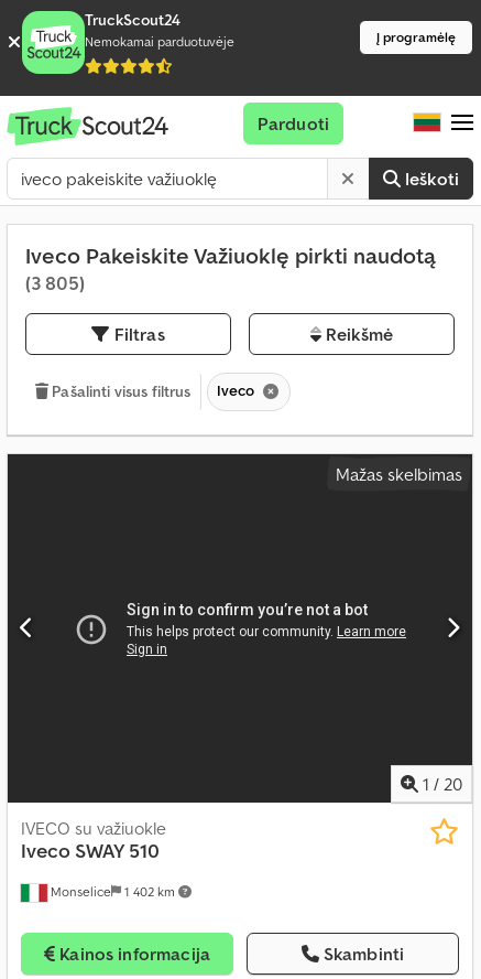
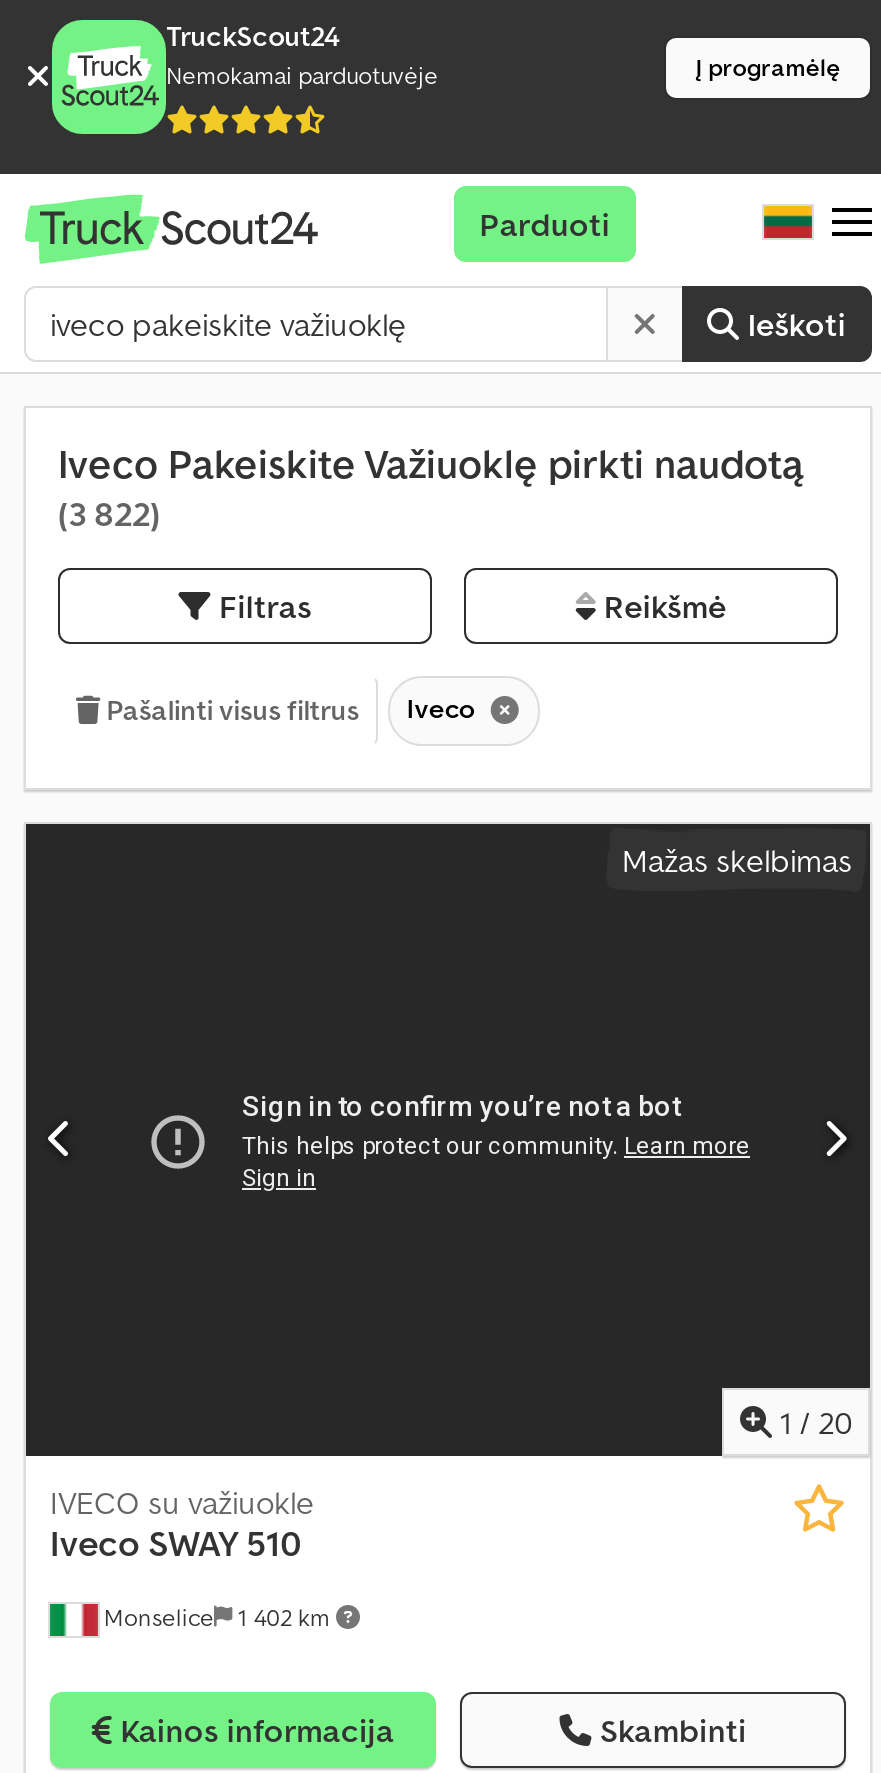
[25,271,85,295] (3 805) -> [58,492,160,536] (3 822)

